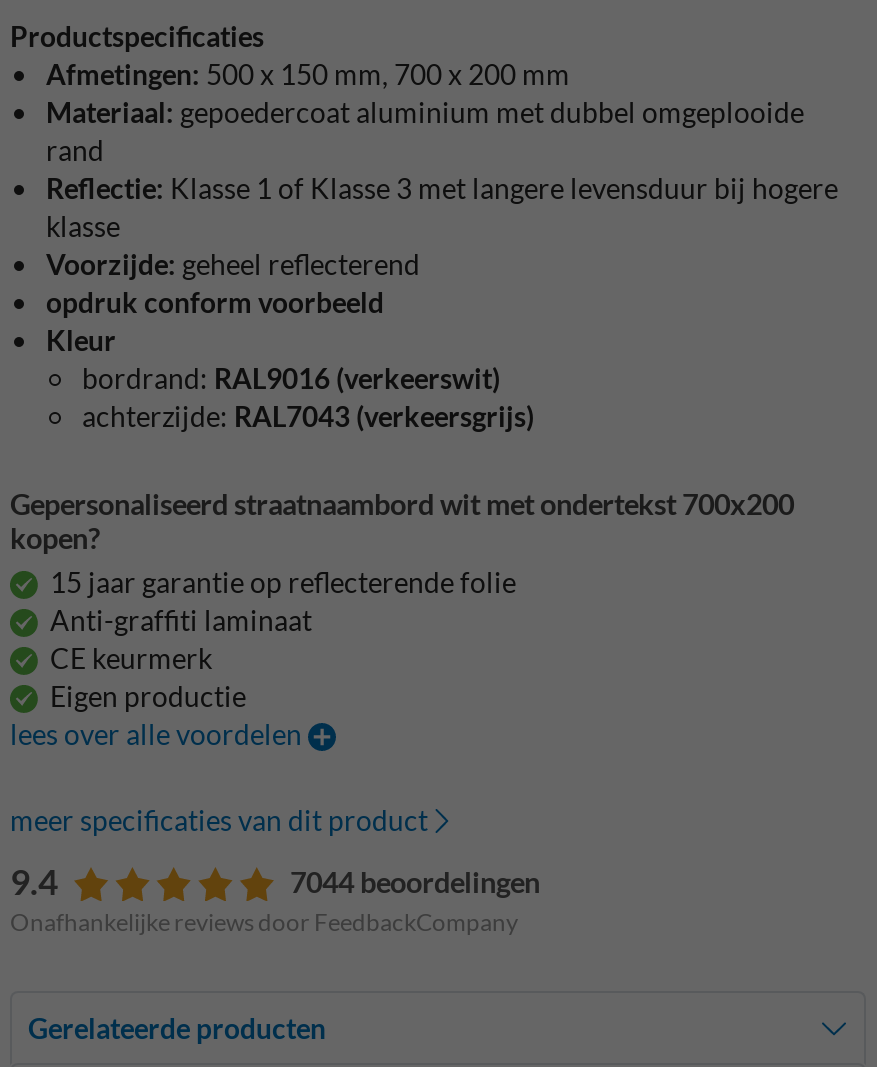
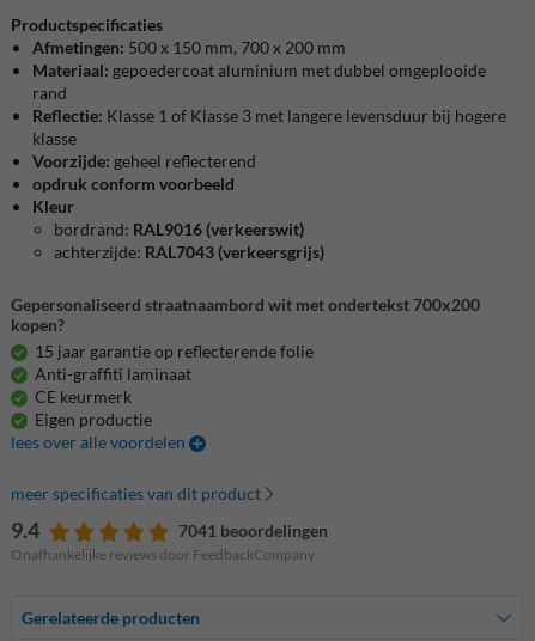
[290,866,540,900] 7044 beoordelingen -> [178,521,328,541] 7041 beoordelingen

